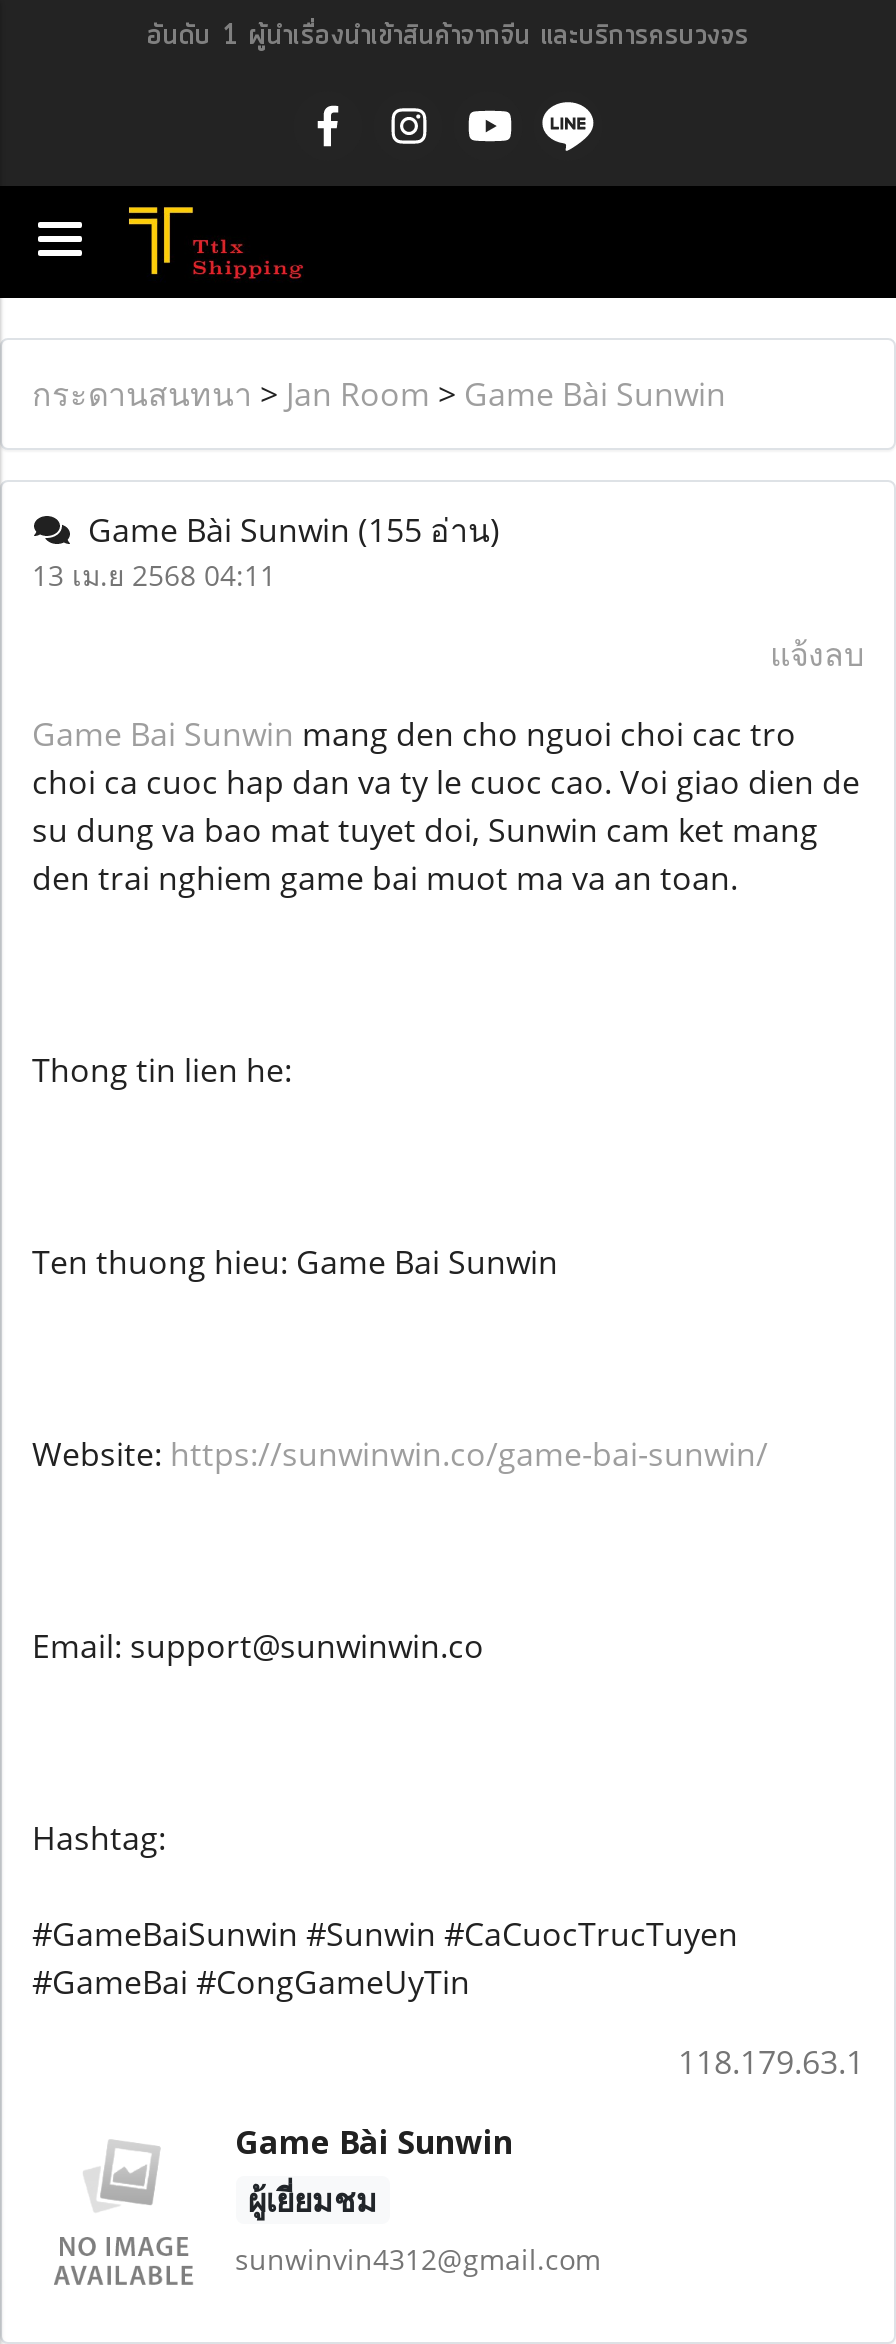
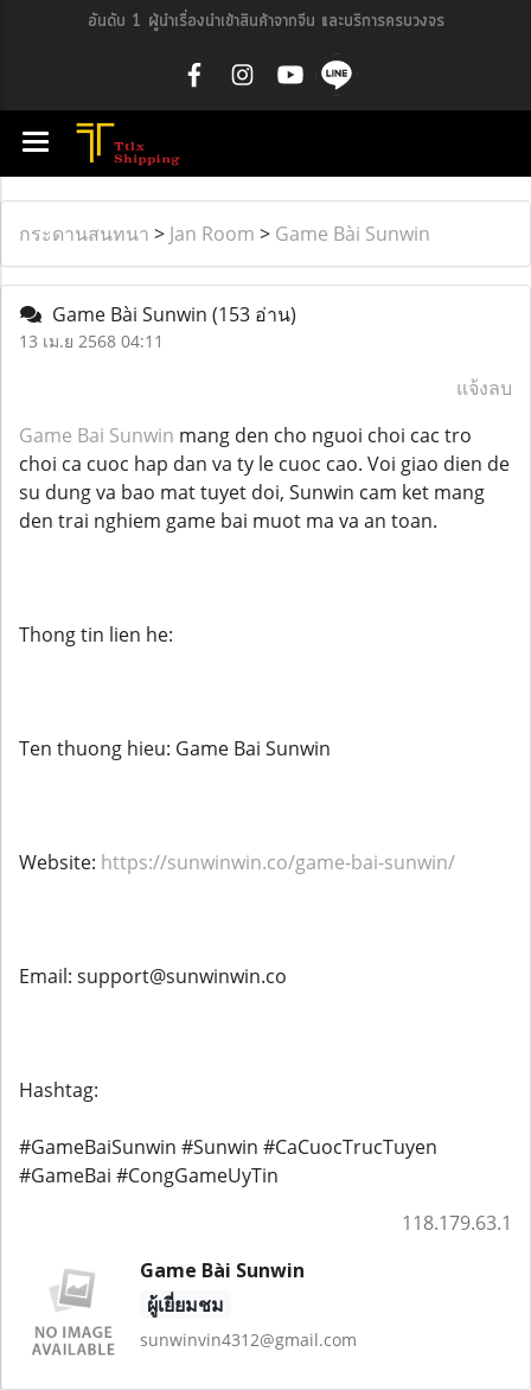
[72,508,500,552] Game Bài Sunwin (155 อ่าน) -> [43,301,296,327] Game Bài Sunwin (153 อ่าน)

